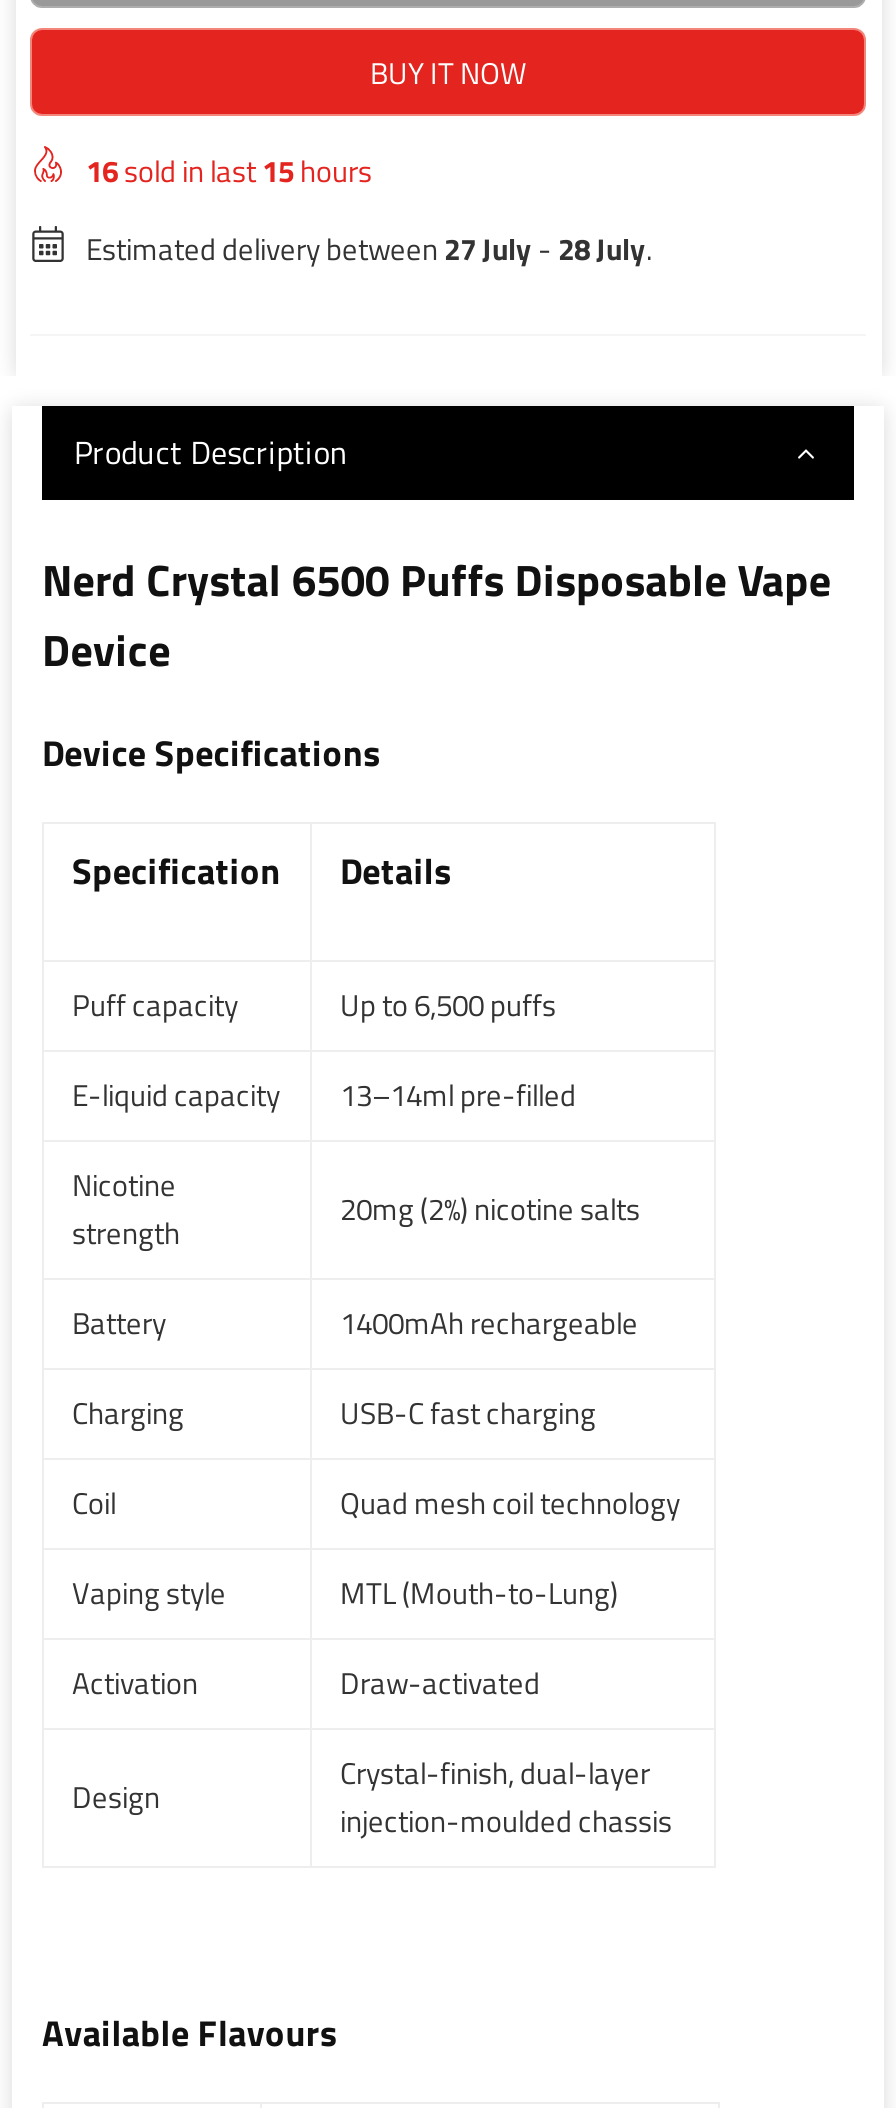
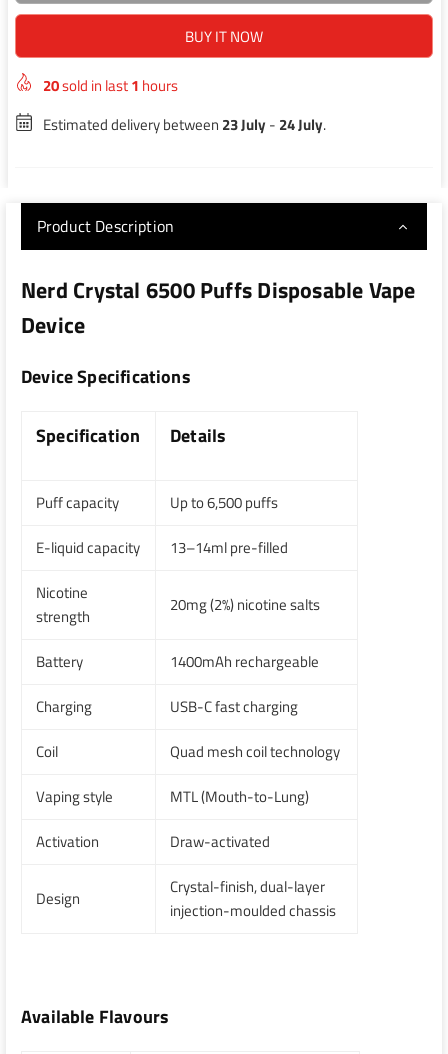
[86,148,372,194] 16sold in last 15 hours -> [43,74,178,97] 20sold in last 1 hours
[86,226,652,272] Estimated delivery between 27 July - 28 July. -> [43,113,326,136] Estimated delivery between 23 July - 24 July.

